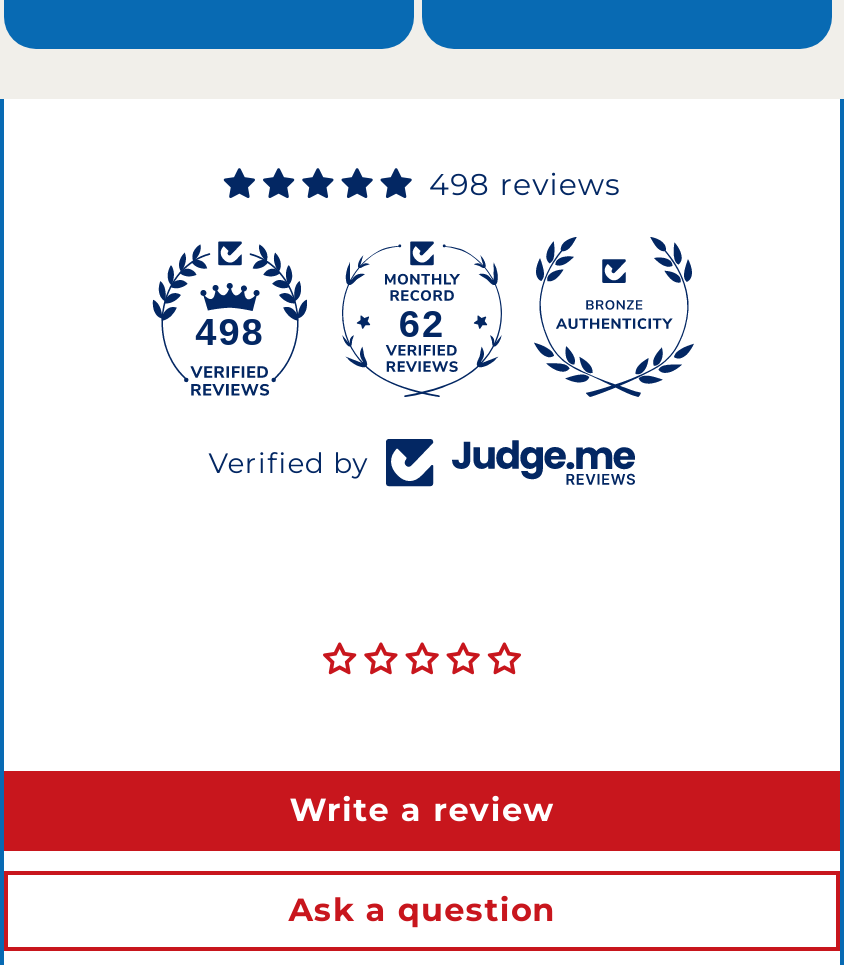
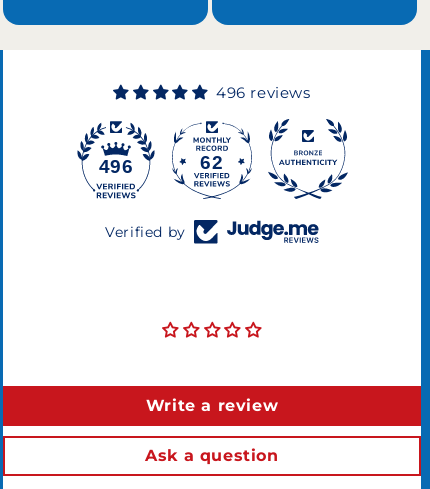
[429,166,620,204] 498 reviews -> [216,83,311,102] 496 reviews
[195,312,265,354] 498 -> [99,156,133,177] 496

